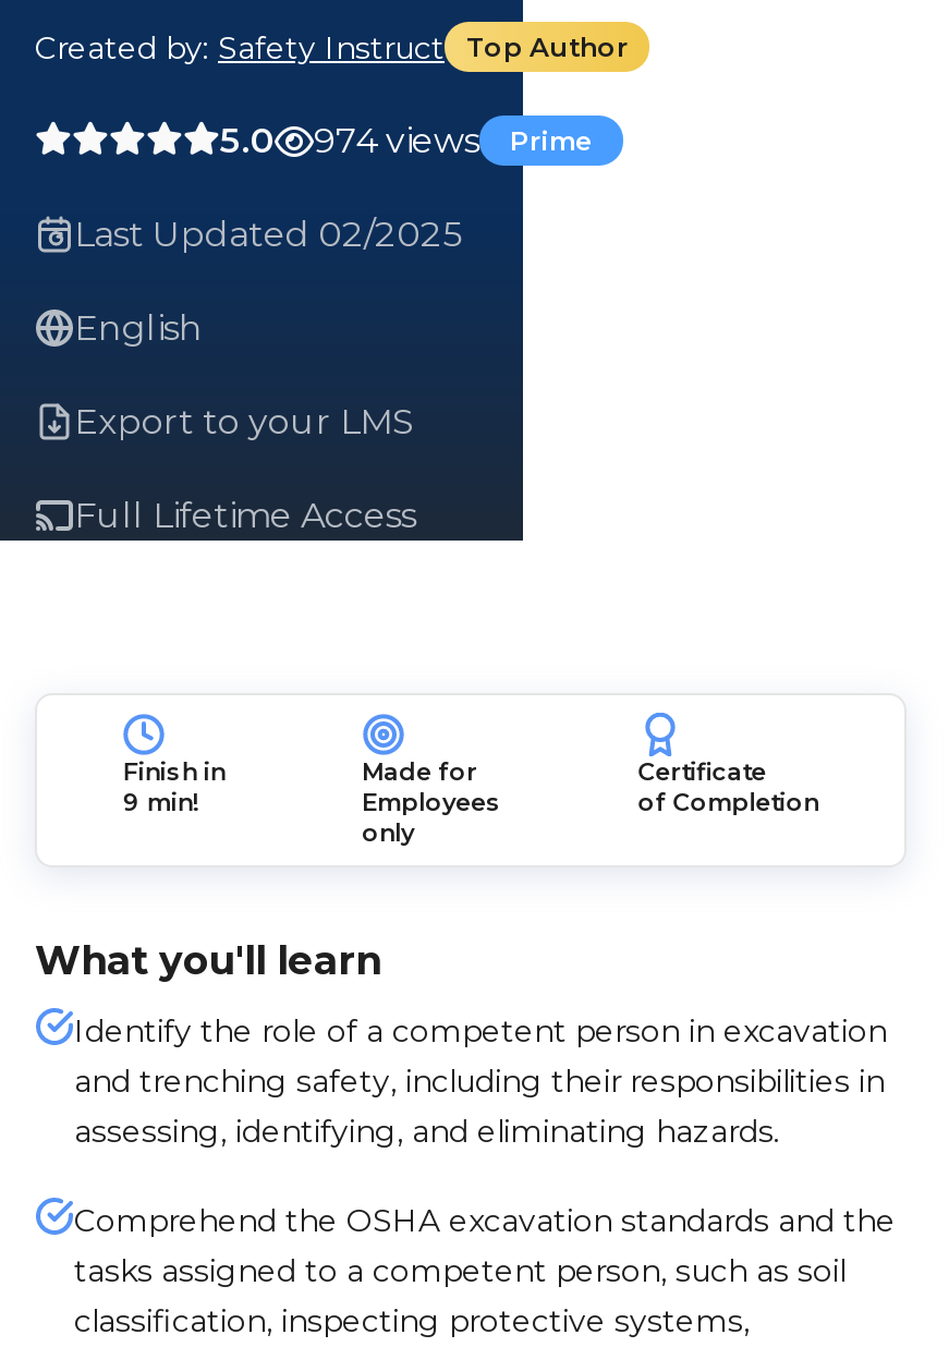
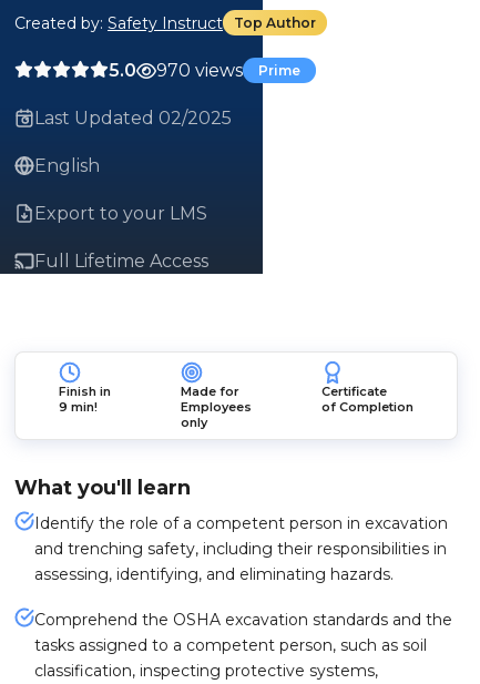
[220,120,593,161] 5.0 974 views Prime -> [109,60,300,81] 5.0 970 views Prime

